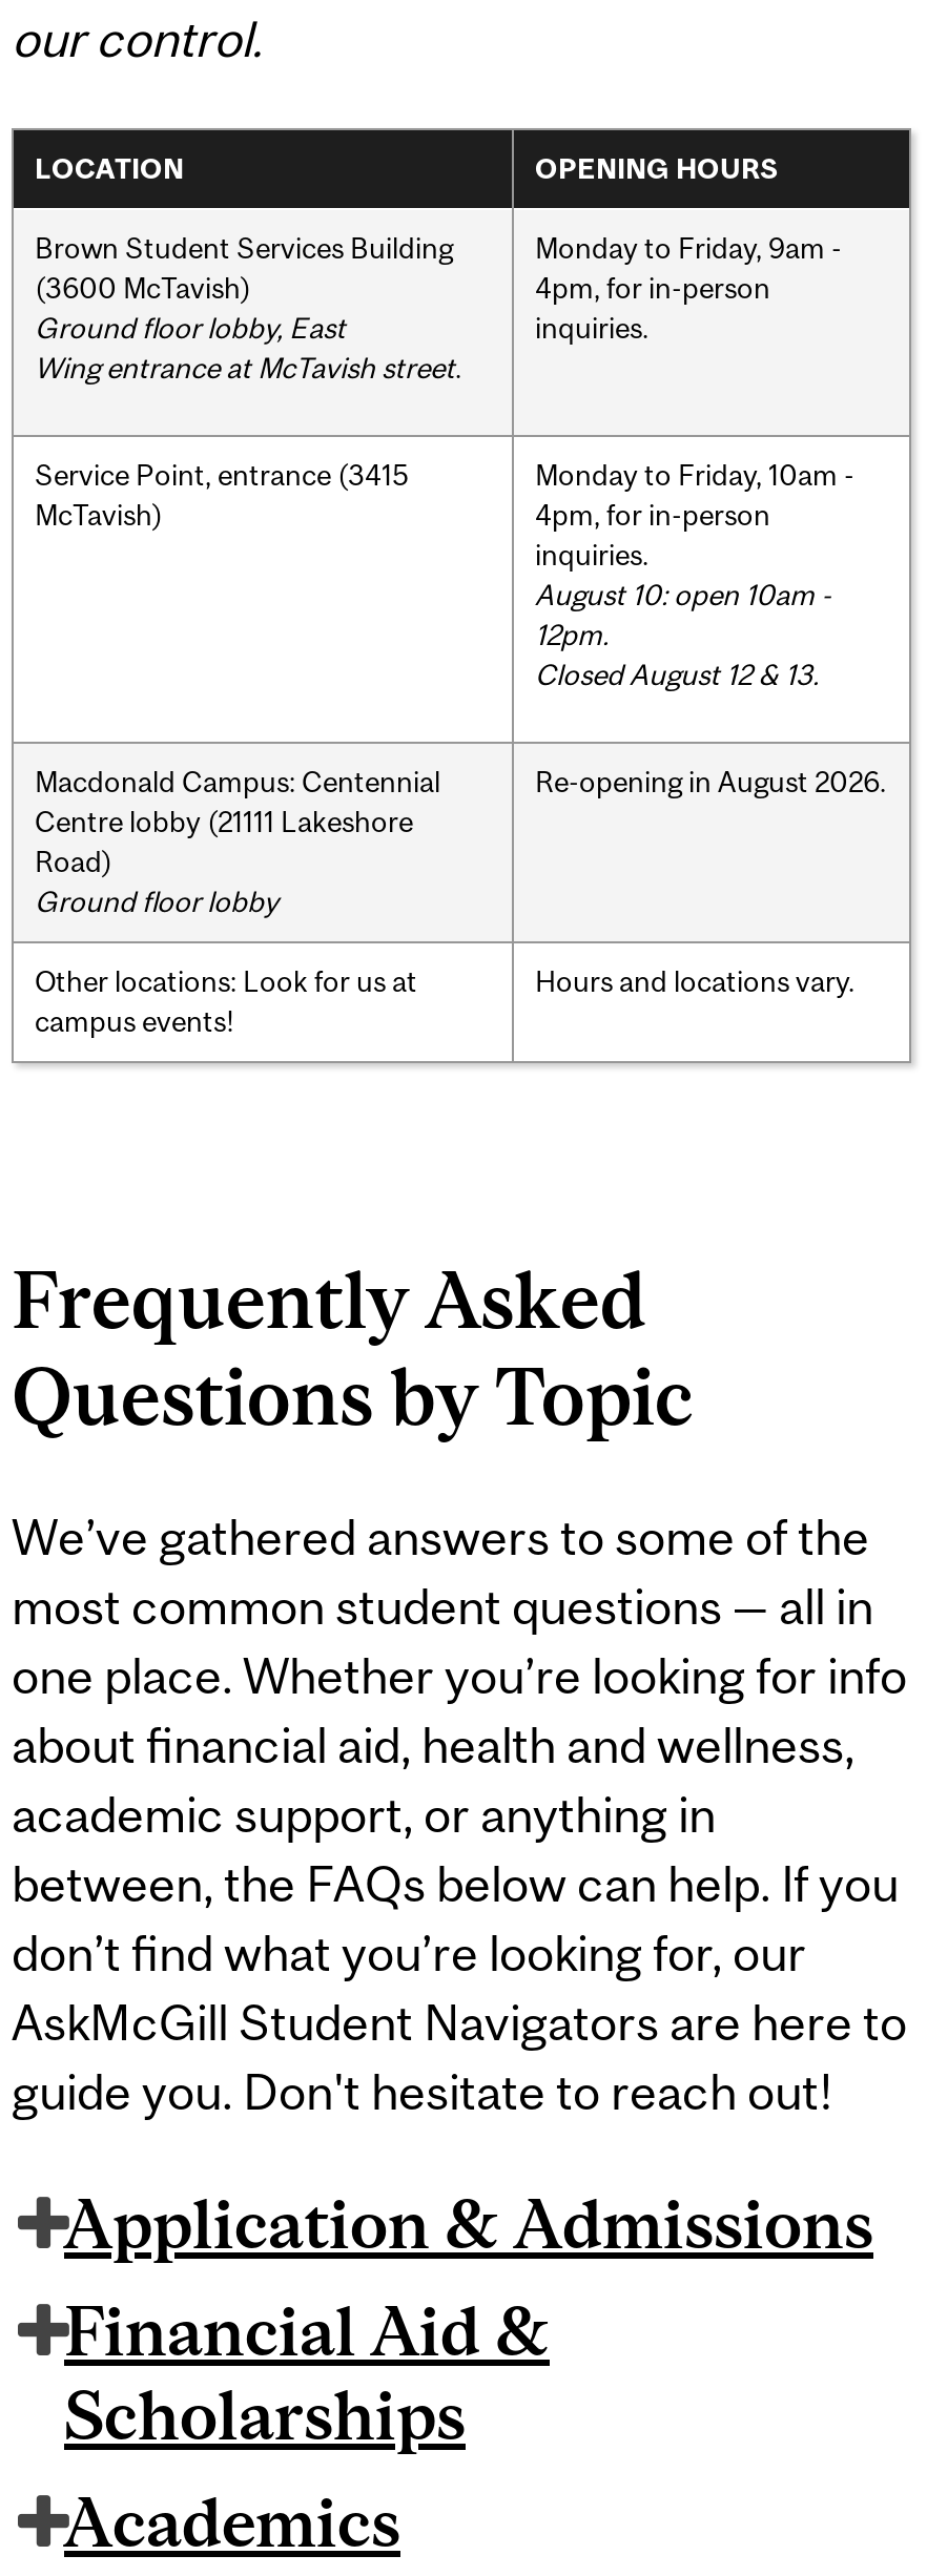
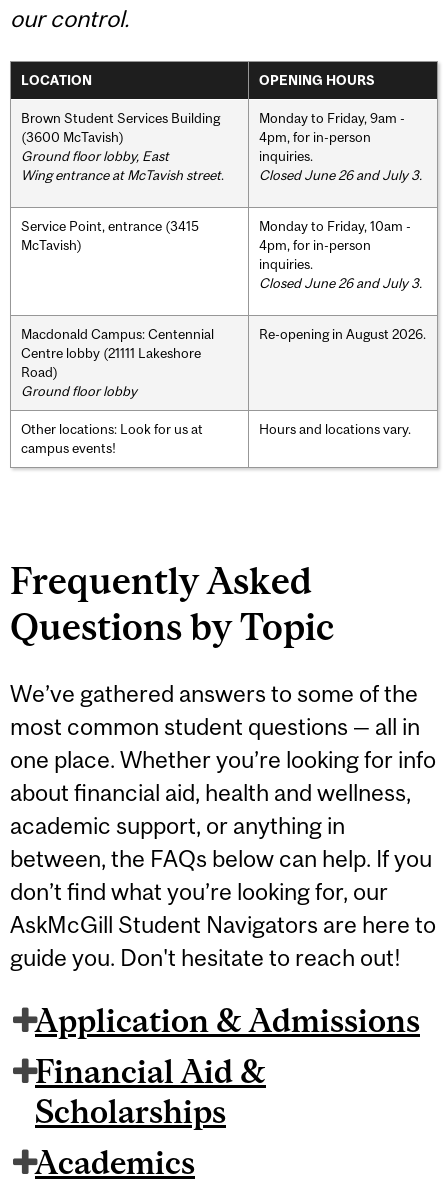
none -> [259,167,422,183] Closed June 26 and July 3.
[535,577,831,690] August 10: open 10am - | 12pm. | Closed August 12 & 13. -> [259,275,422,291] Closed June 26 and July 3.

